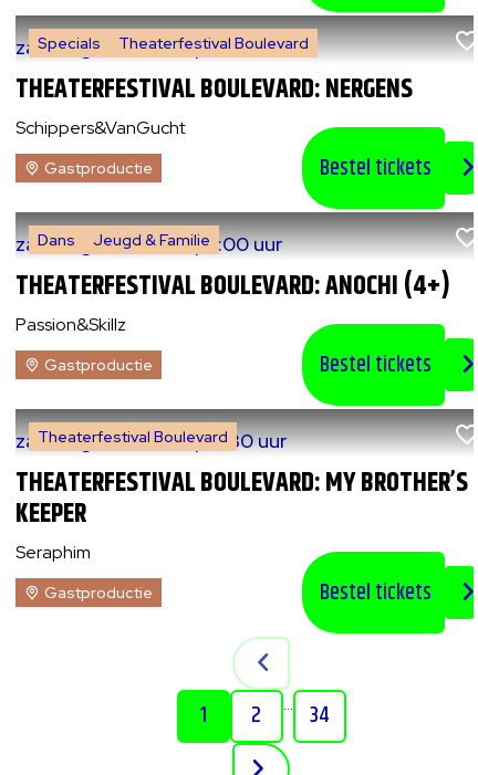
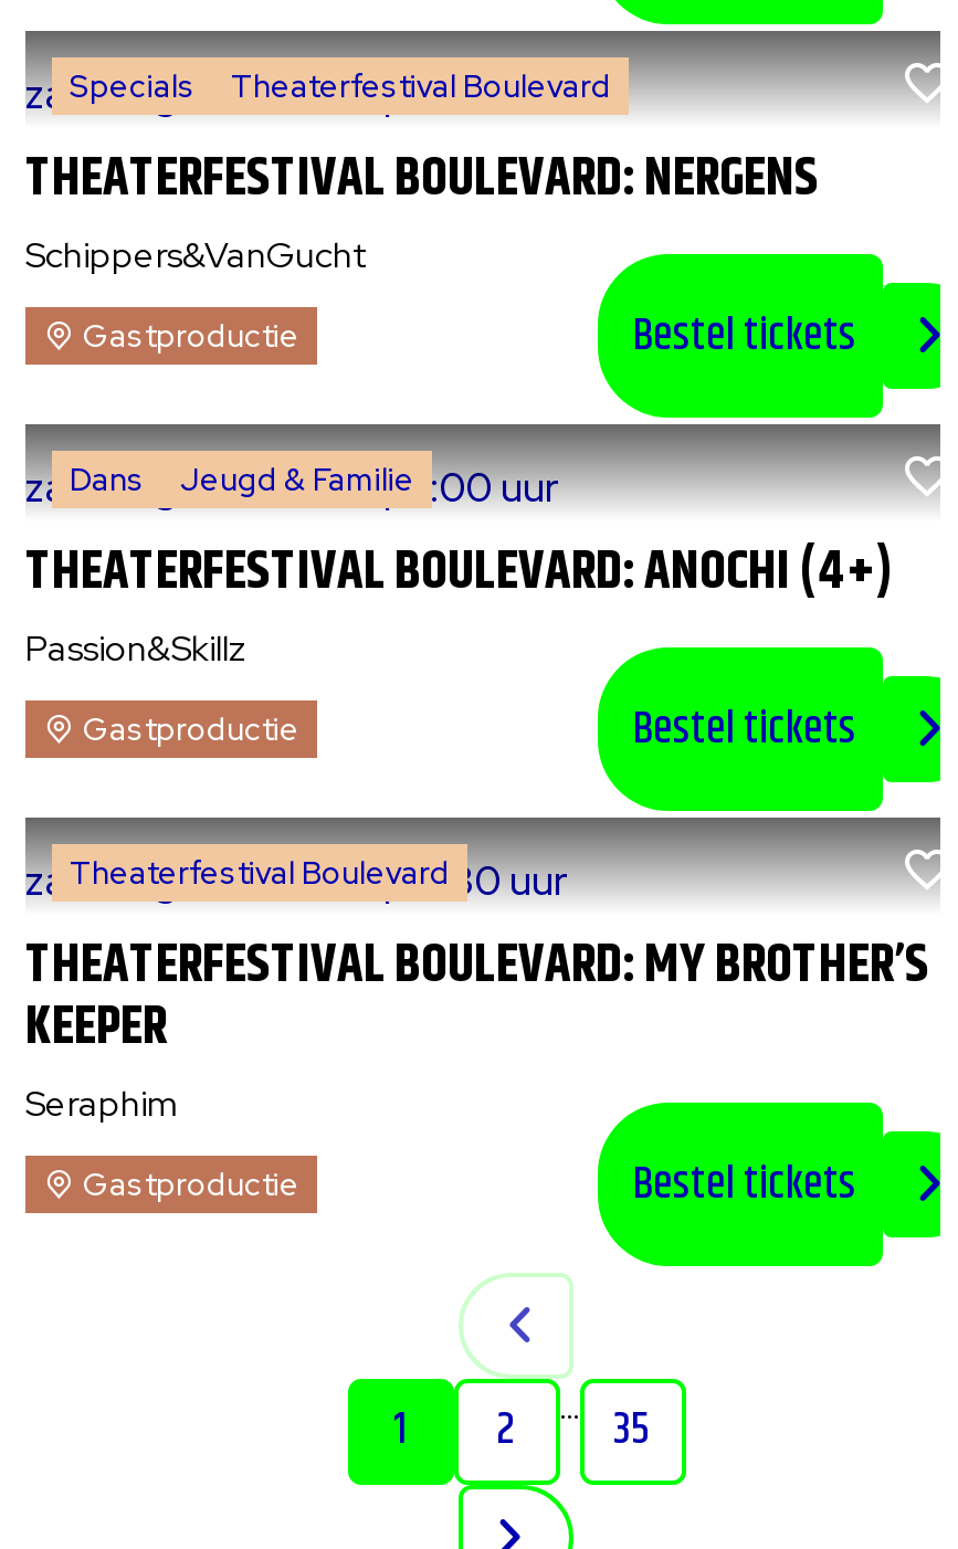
[309,699,329,733] 34 -> [613,1397,651,1465] 35

